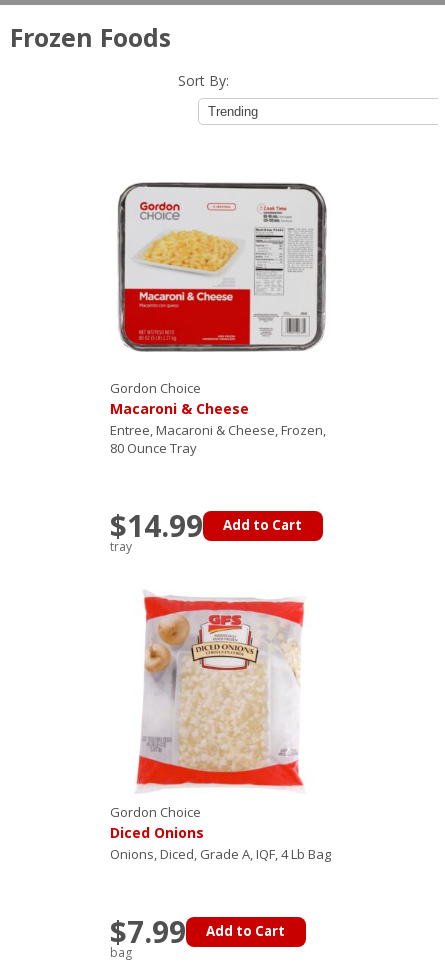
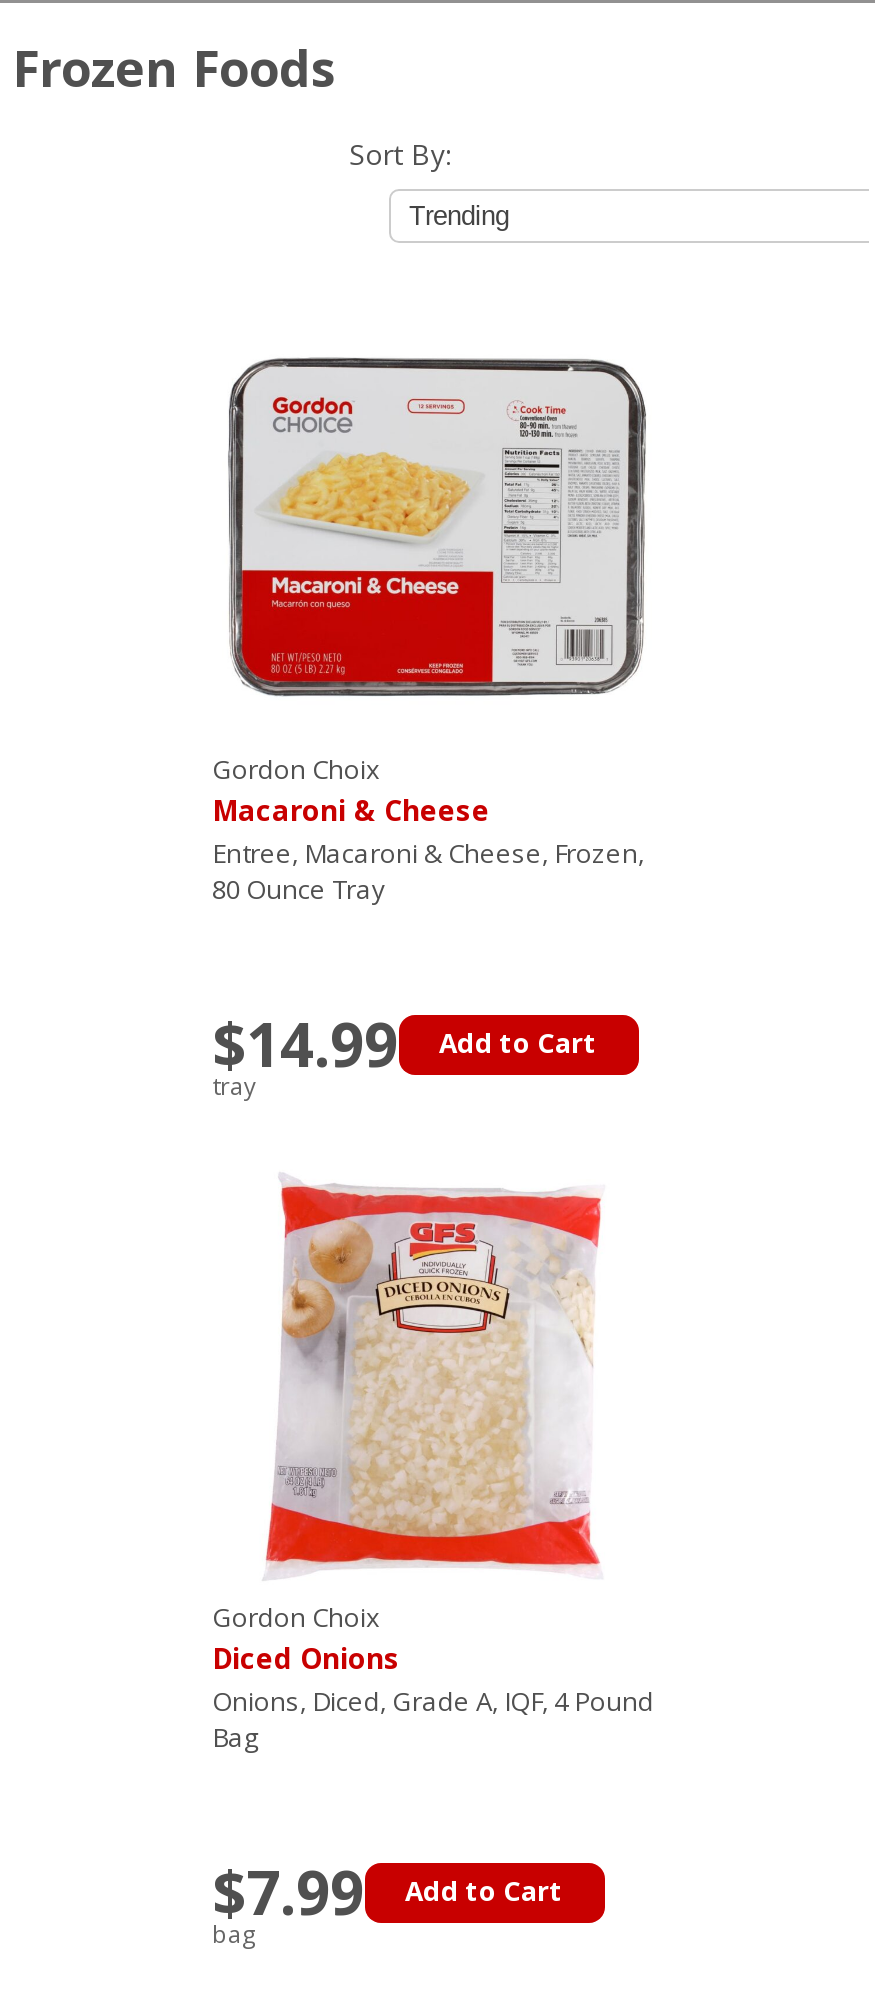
[109,379,200,397] Gordon Choice -> [212,750,380,786] Gordon Choix
[109,803,200,821] Gordon Choice -> [212,1598,380,1634] Gordon Choix
[109,845,330,863] Onions, Diced, Grade A, IQF, 4 Lb Bag -> [212,1682,654,1754] Onions, Diced, Grade A, IQF, 4 Pound | Bag

